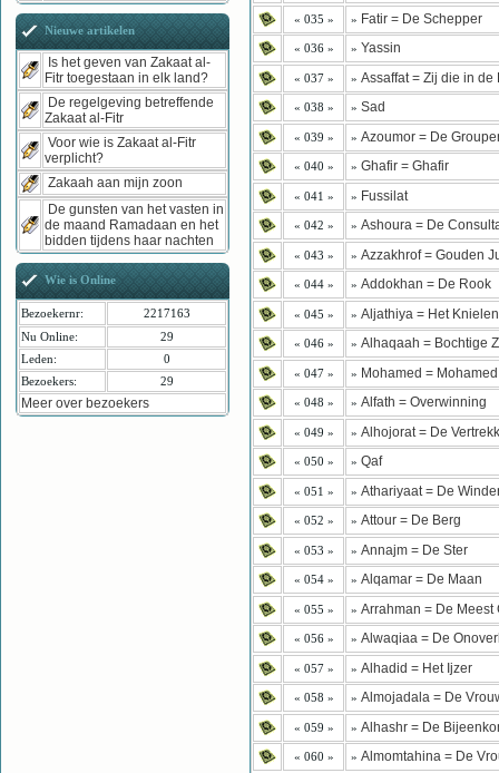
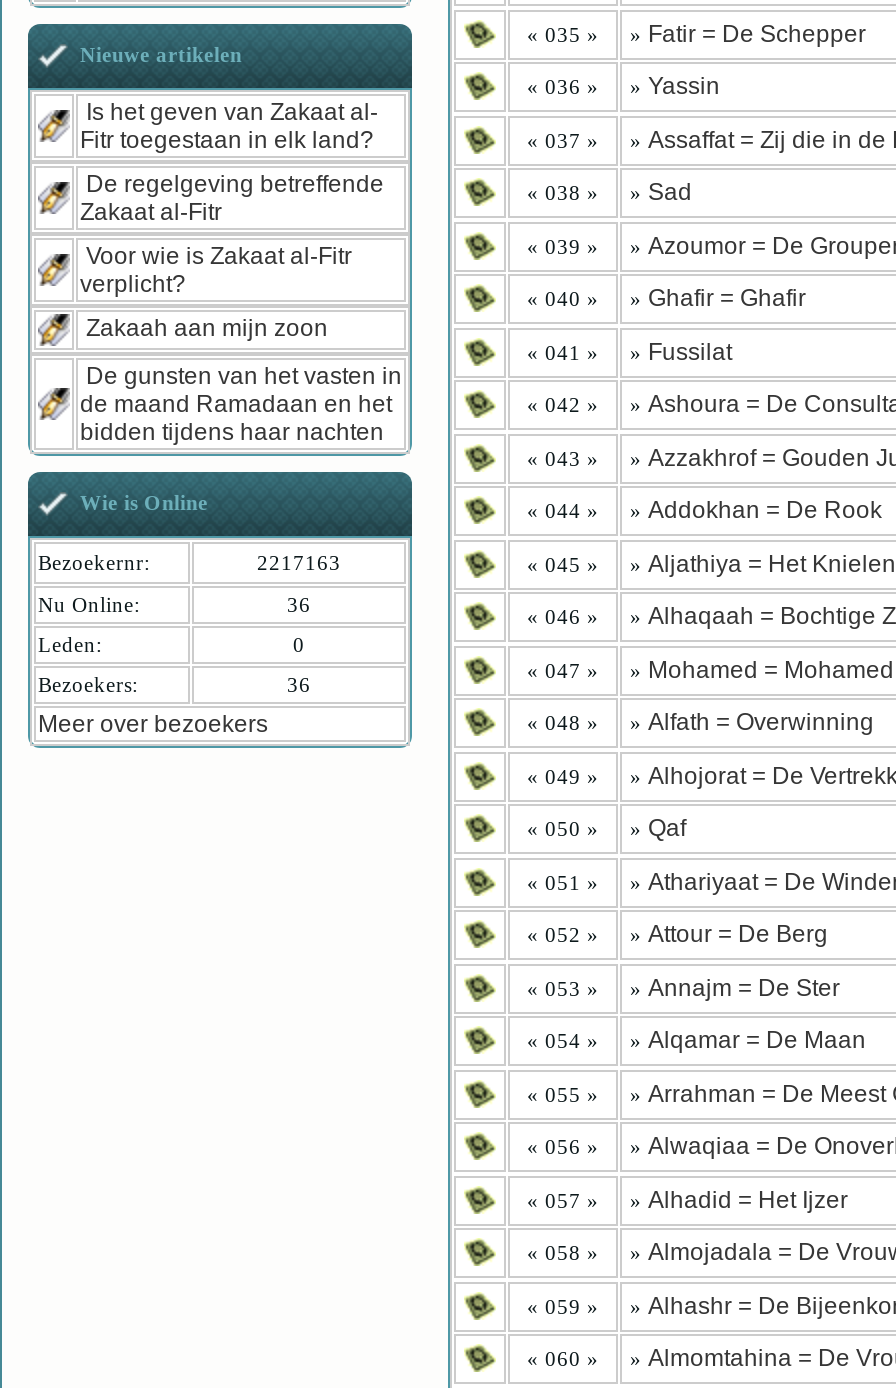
[160,331,173,343] 29 -> [287,594,311,616] 36
[160,376,173,388] 29 -> [287,674,311,696] 36

